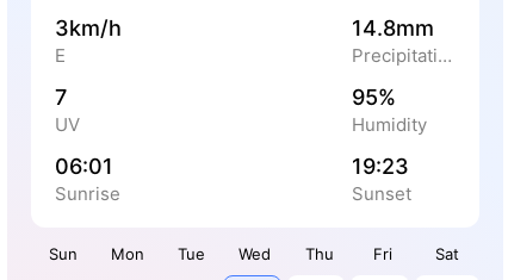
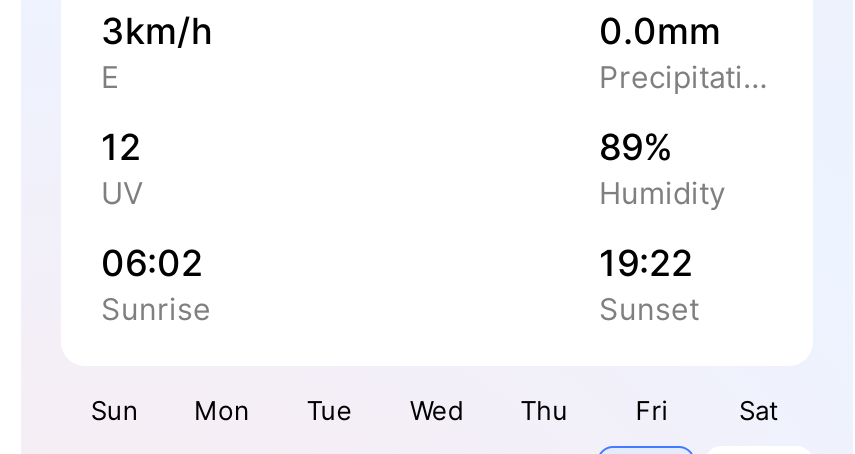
[352,16,434,41] 14.8mm -> [599,10,721,52] 0.0mm
[55,85,67,110] 7 -> [101,126,141,168] 12
[352,85,396,110] 95% -> [599,126,673,168] 89%
[55,154,113,179] 06:01 -> [101,242,203,284] 06:02
[352,154,409,179] 19:23 -> [599,242,693,284] 19:22

